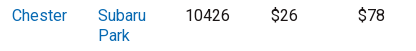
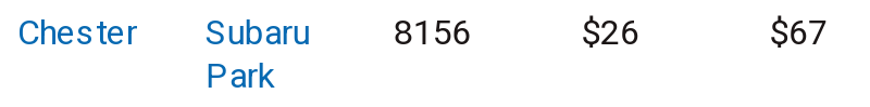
[185,6,230,25] 10426 -> [393,12,472,53] 8156
[358,6,385,25] $78 -> [769,12,828,53] $67

